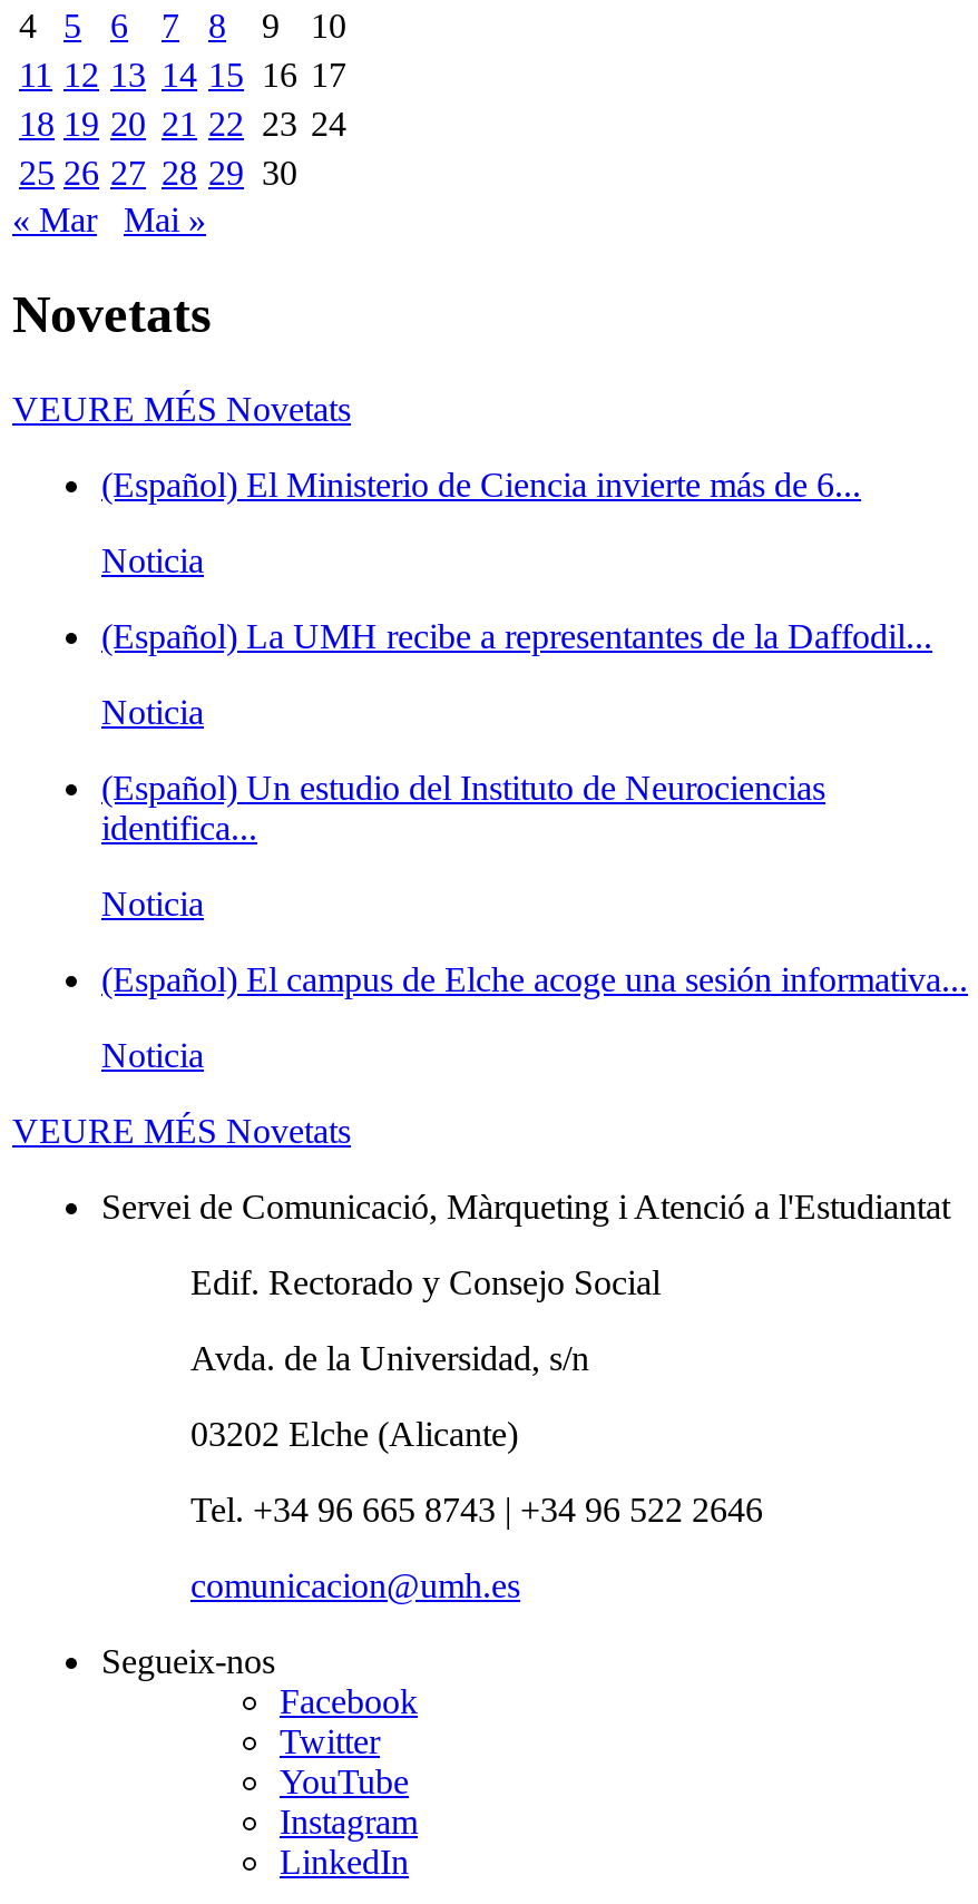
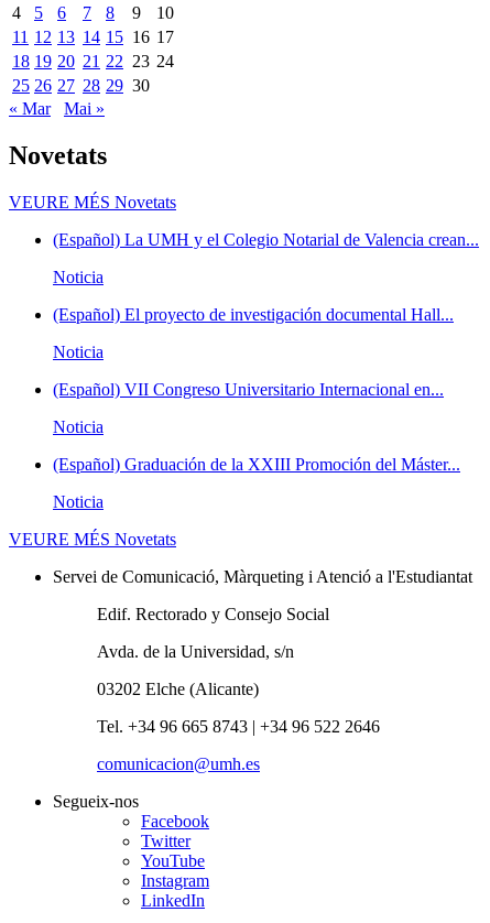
[101,465,861,503] (Español) El Ministerio de Ciencia invierte más de 6... -> [53,230,479,248] (Español) La UMH y el Colegio Notarial de Valencia crean...
[101,616,932,654] (Español) La UMH recibe a representantes de la Daffodil... -> [53,305,454,323] (Español) El proyecto de investigación documental Hall...
[101,768,825,846] (Español) Un estudio del Instituto de Neurociencias | identifica... -> [53,380,444,398] (Español) VII Congreso Universitario Internacional en...
[101,959,968,997] (Español) El campus de Elche acoge una sesión informativa... -> [53,454,460,473] (Español) Graduación de la XXIII Promoción del Máster...

